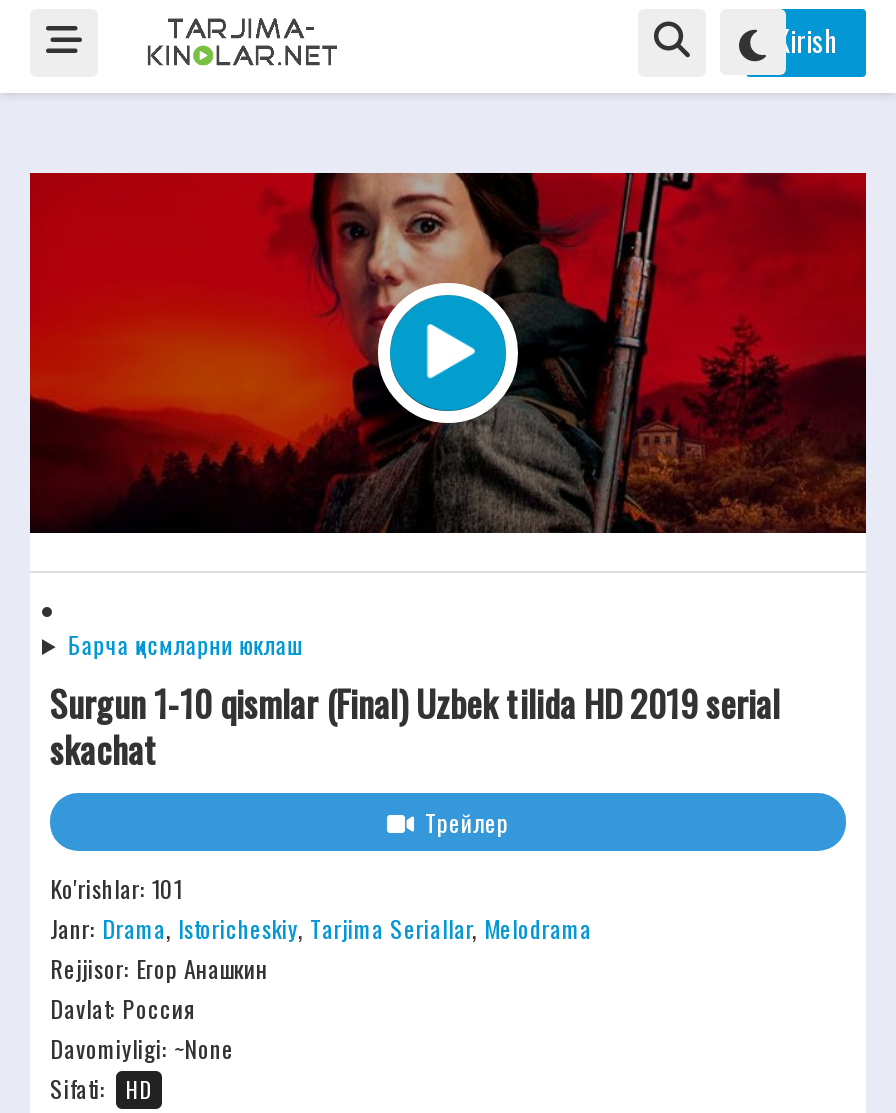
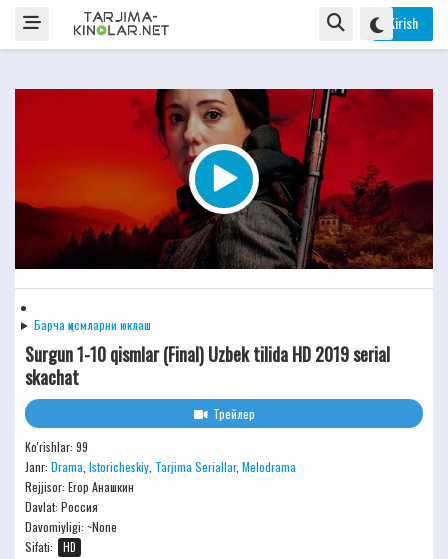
[50,871,182,905] Ko'rishlar: 101 -> [25,438,88,455] Ko'rishlar: 99

